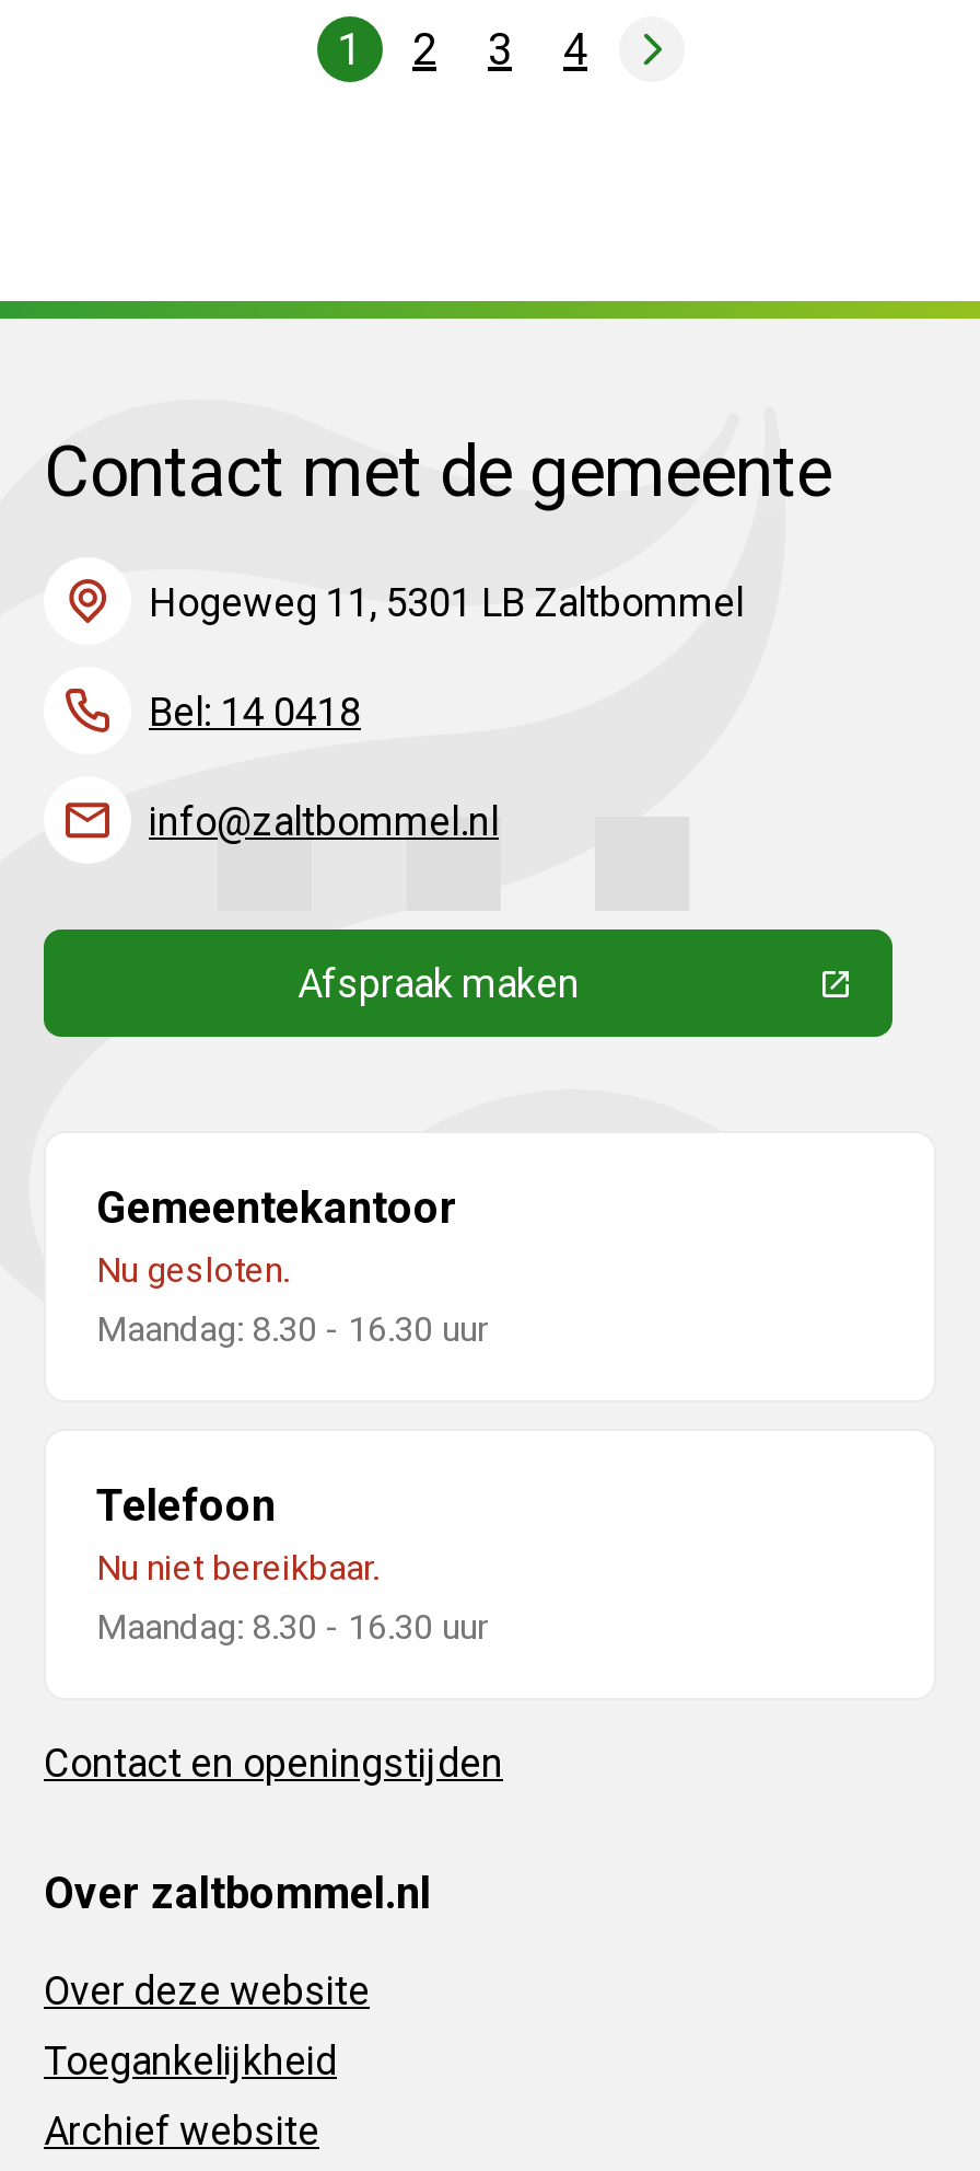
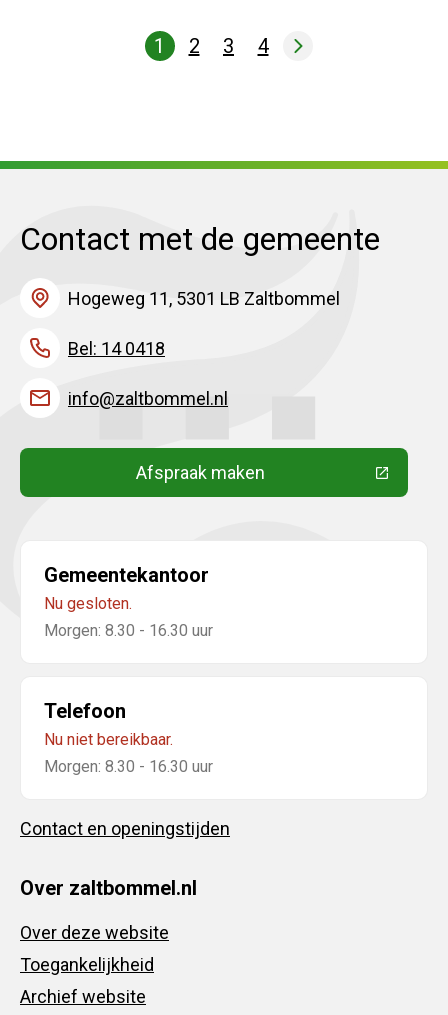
[96,1307,488,1349] Maandag: 8.30 - 16.30 uur -> [44,620,213,639] Morgen: 8.30 - 16.30 uur
[96,1605,488,1647] Maandag: 8.30 - 16.30 uur -> [44,756,213,775] Morgen: 8.30 - 16.30 uur

